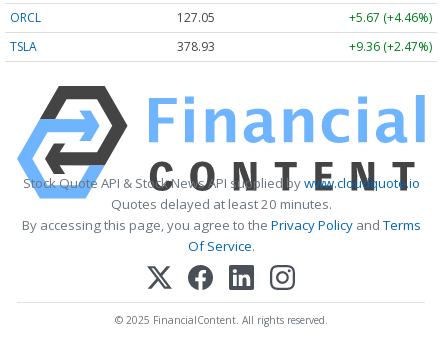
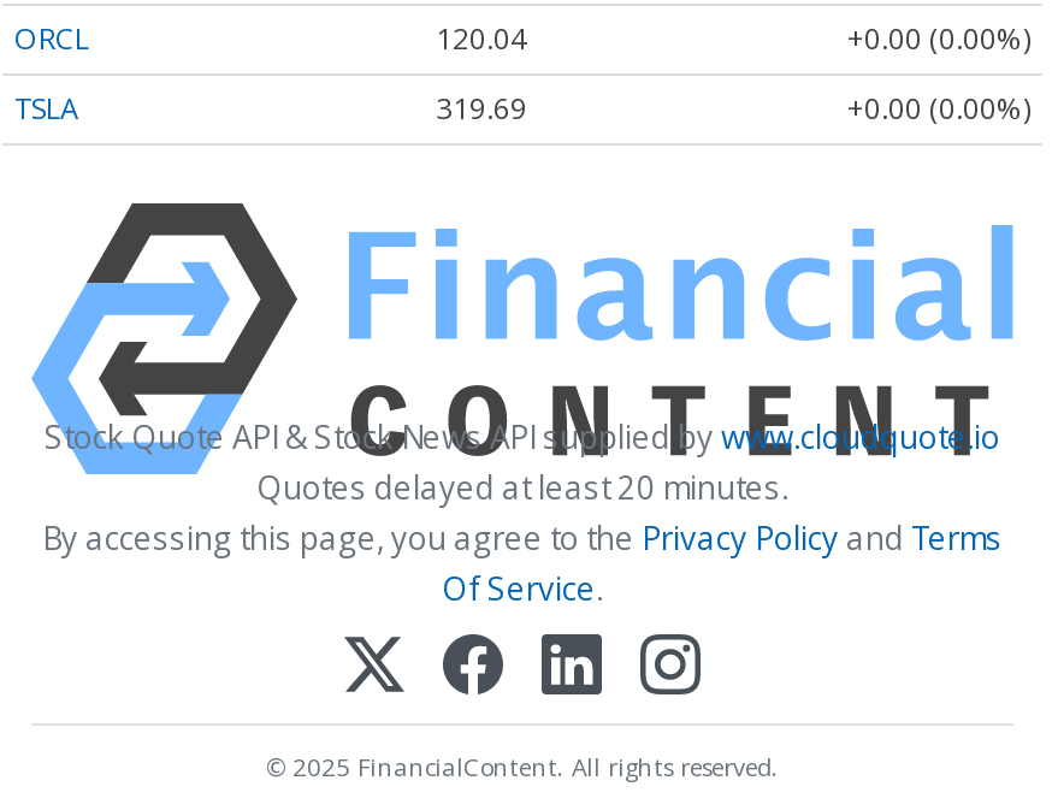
[177,9,215,26] 127.05 -> [436,19,527,60] 120.04
[349,9,432,26] +5.67 (+4.46%) -> [847,19,1030,60] +0.00 (0.00%)
[177,38,215,55] 378.93 -> [436,89,527,130] 319.69
[349,38,432,55] +9.36 (+2.47%) -> [847,89,1030,130] +0.00 (0.00%)

